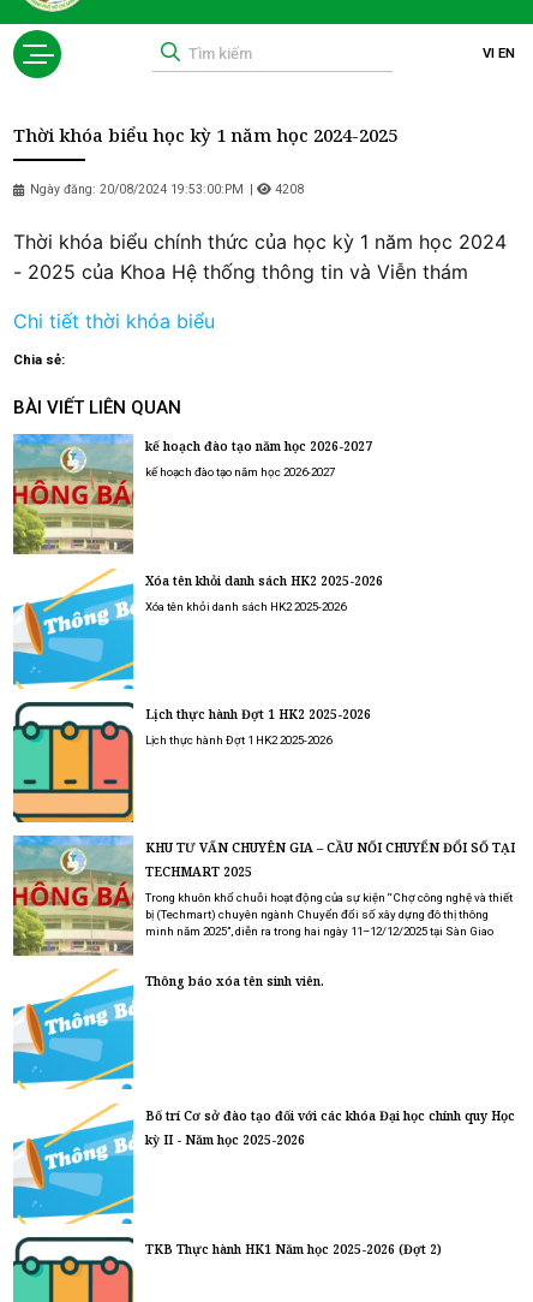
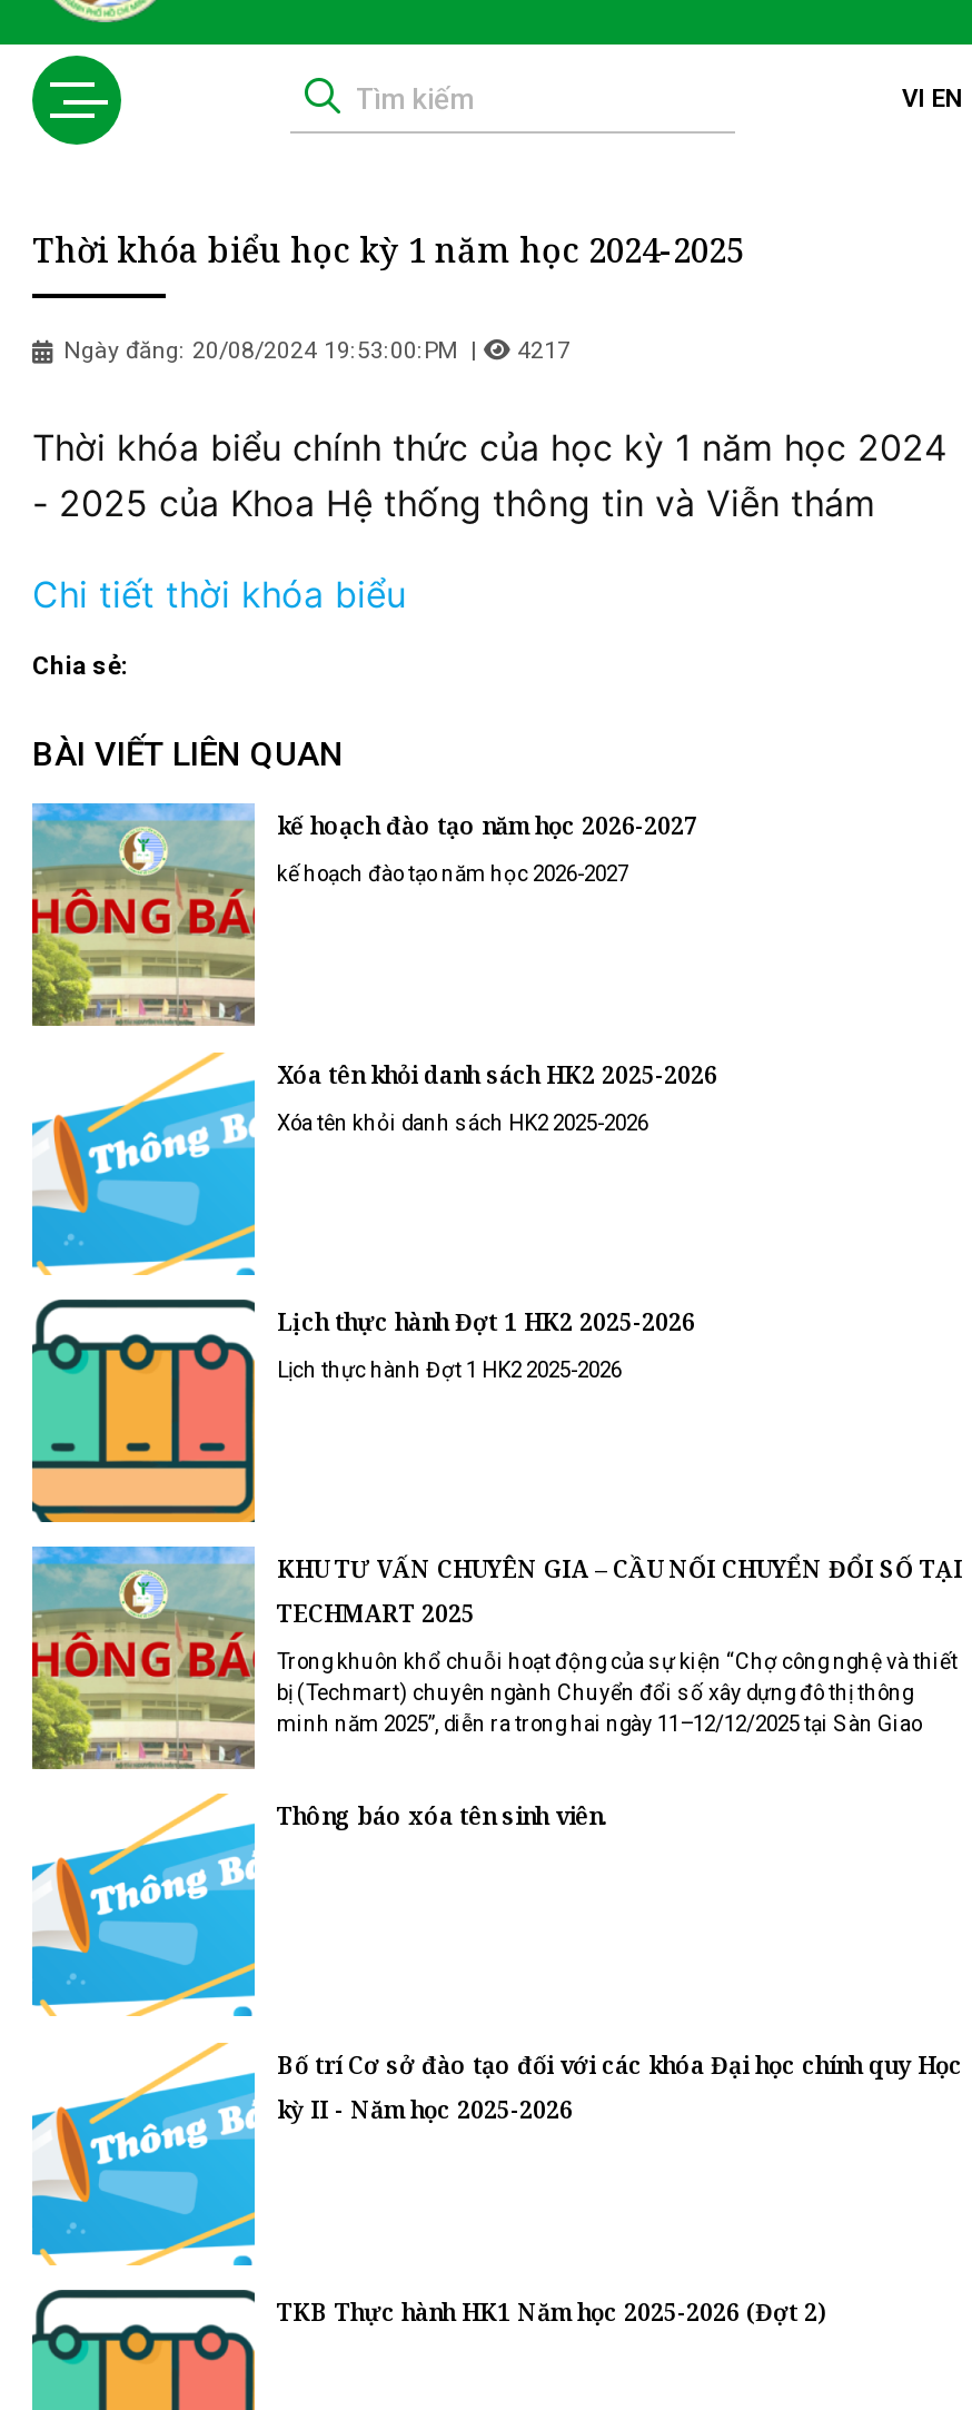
[271,182,304,197] 4208 -> [510,336,571,365] 4217

